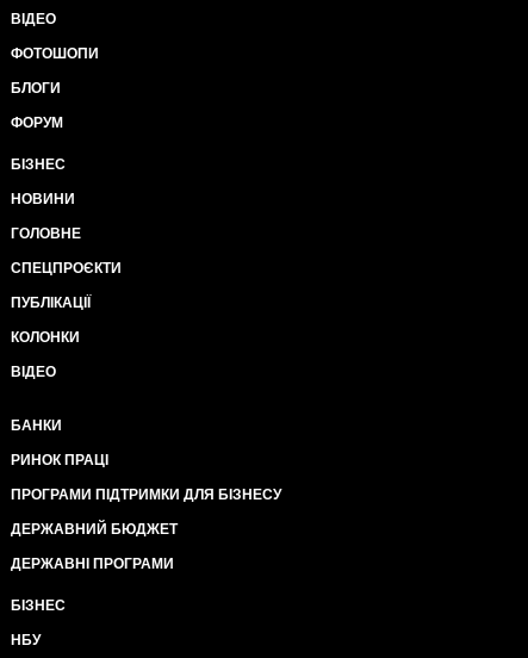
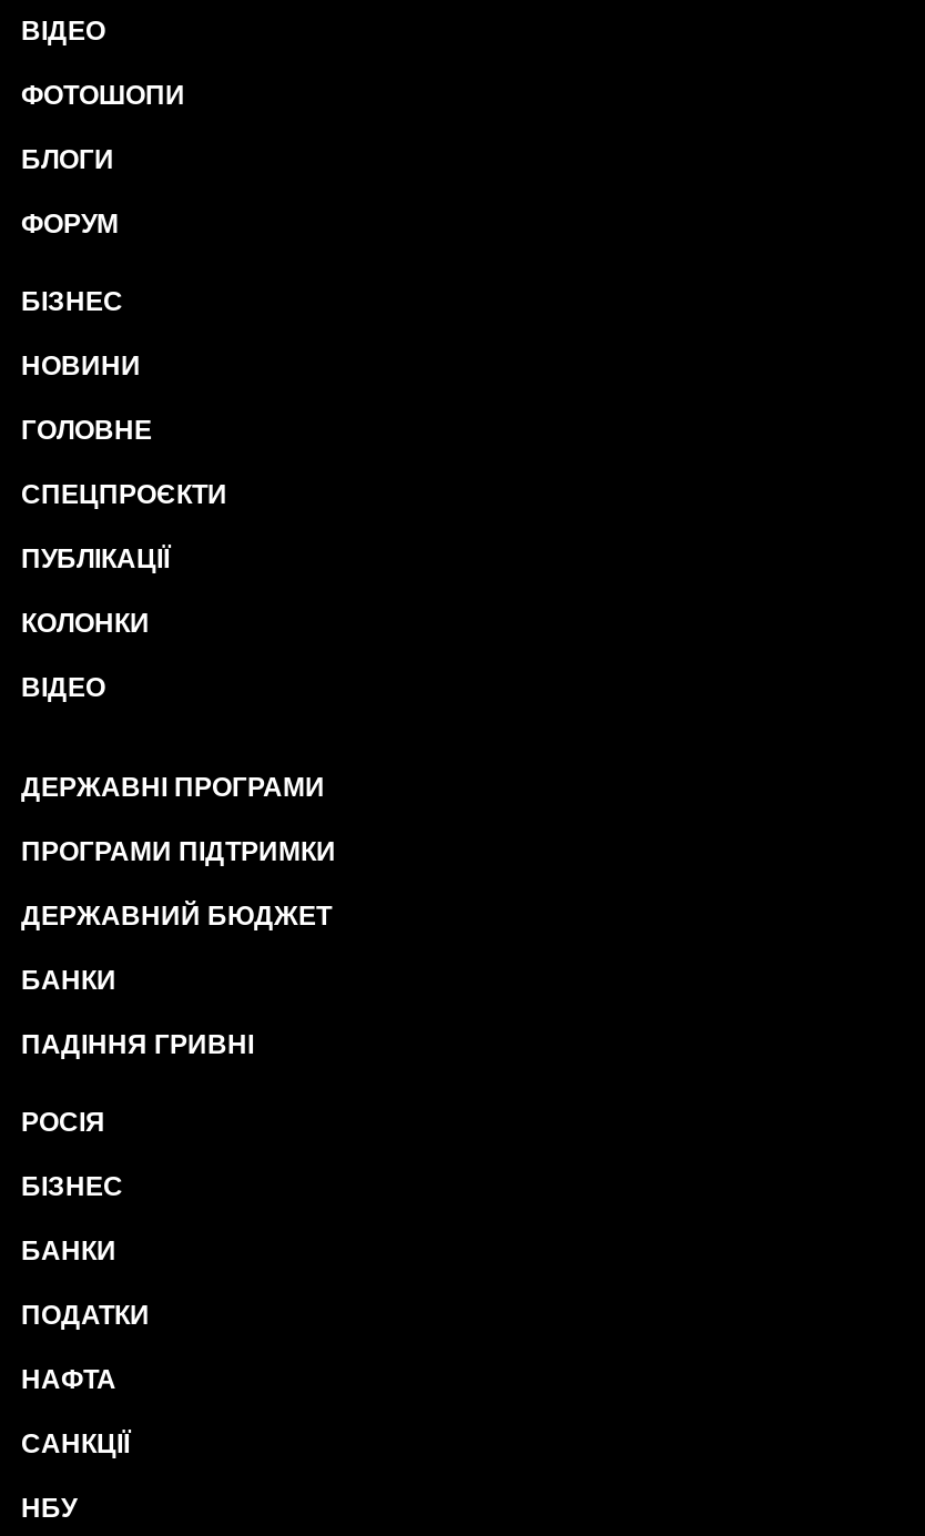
none -> [21,836,336,867] ПРОГРАМИ ПІДТРИМКИ
[11,452,281,503] РИНОК ПРАЦІ | ПРОГРАМИ ПІДТРИМКИ ДЛЯ БІЗНЕСУ -> [21,1029,254,1138] ПАДІННЯ ГРИВНІ | РОСІЯ
moved [11,521,178,572] -> [21,772,332,932]: ДЕРЖАВНИЙ БЮДЖЕТ | ДЕРЖАВНІ ПРОГРАМИ
none -> [21,1235,150,1459] БАНКИ | ПОДАТКИ | НАФТА | САНКЦІЇ

